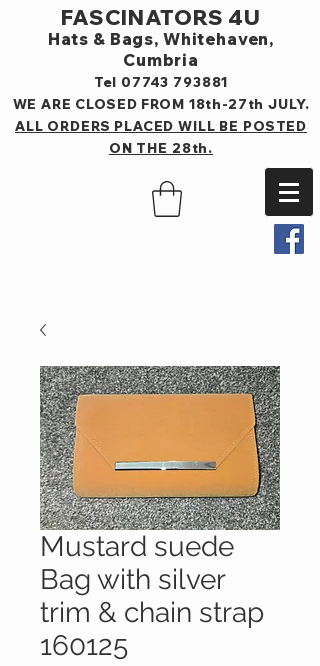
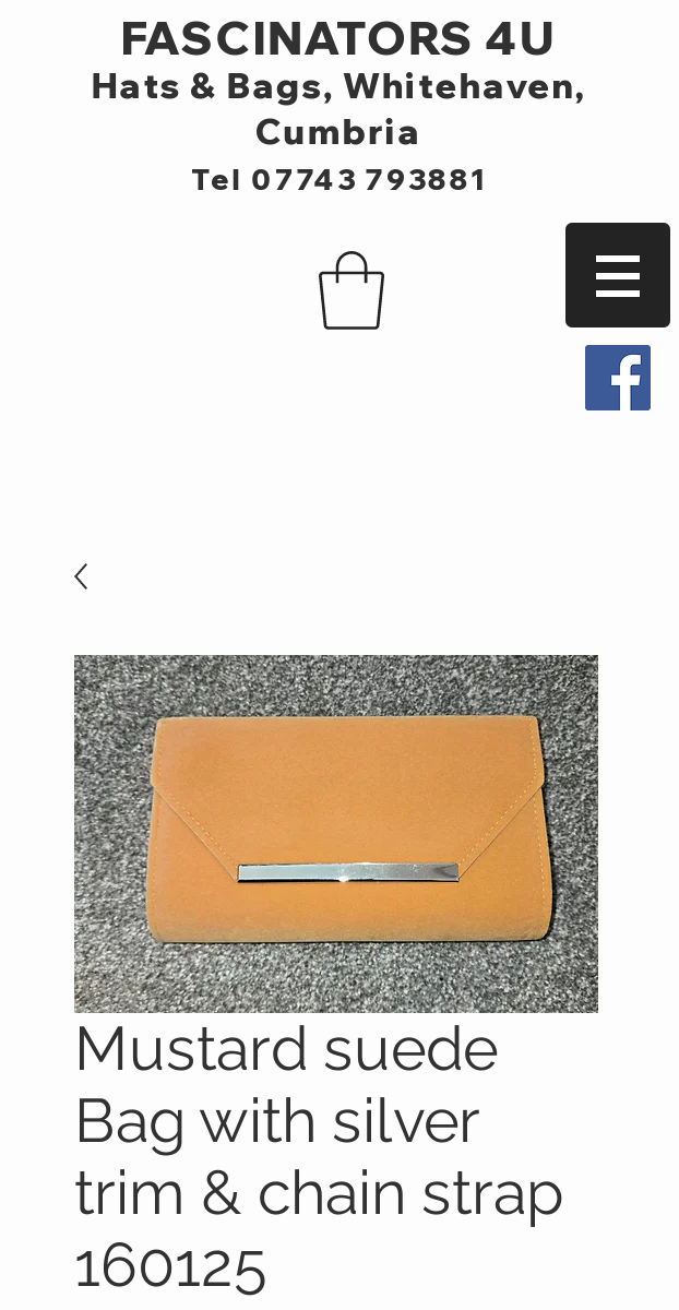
[12,96,309,156] WE ARE CLOSED FROM 18th-27th JULY. | ALL ORDERS PLACED WILL BE POSTED | ON THE 28th. -> none

